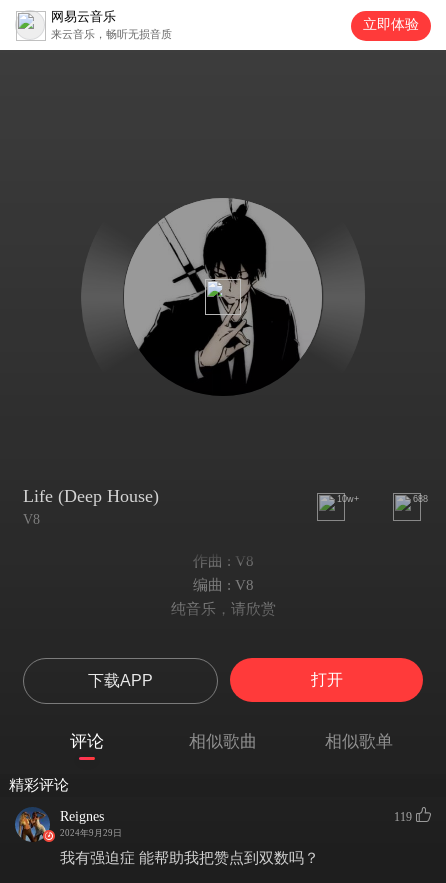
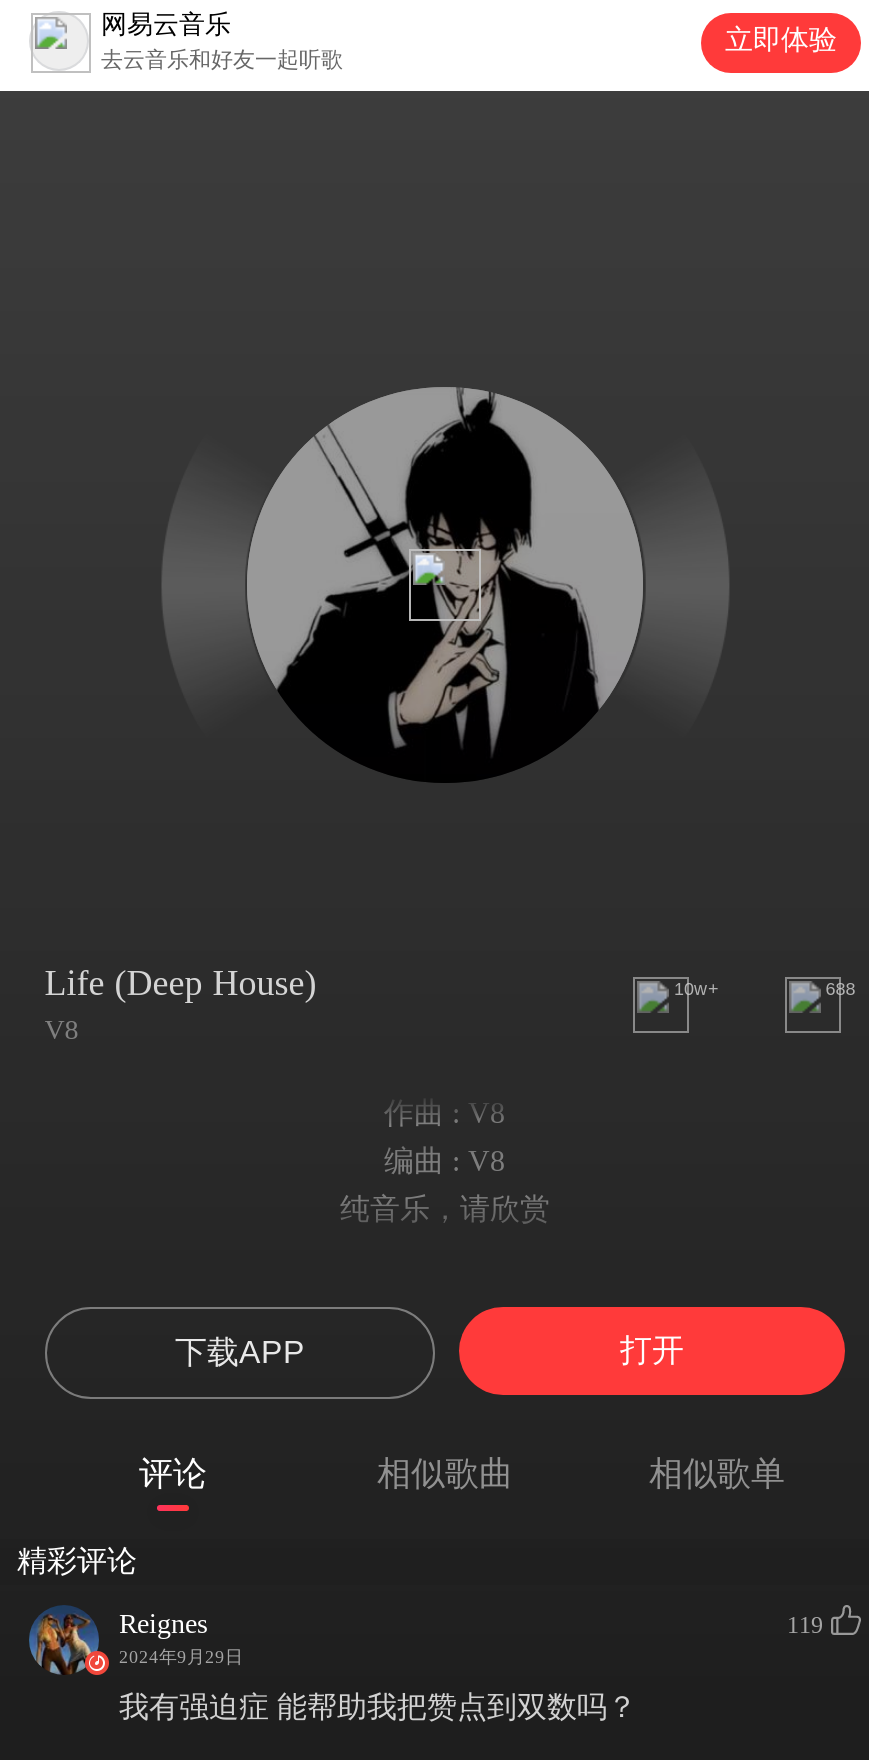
[51,28,172,40] 来云音乐，畅听无损音质 -> [101,47,343,71] 去云音乐和好友一起听歌

